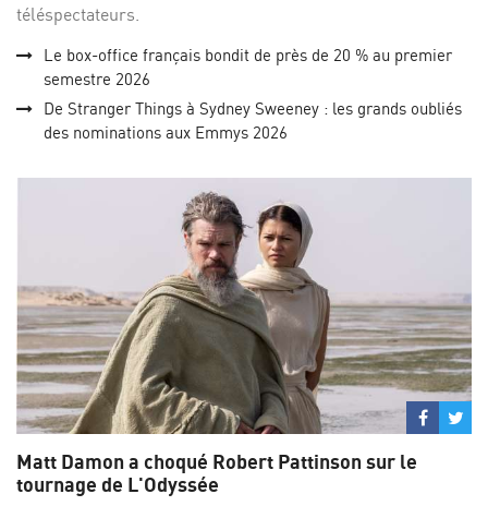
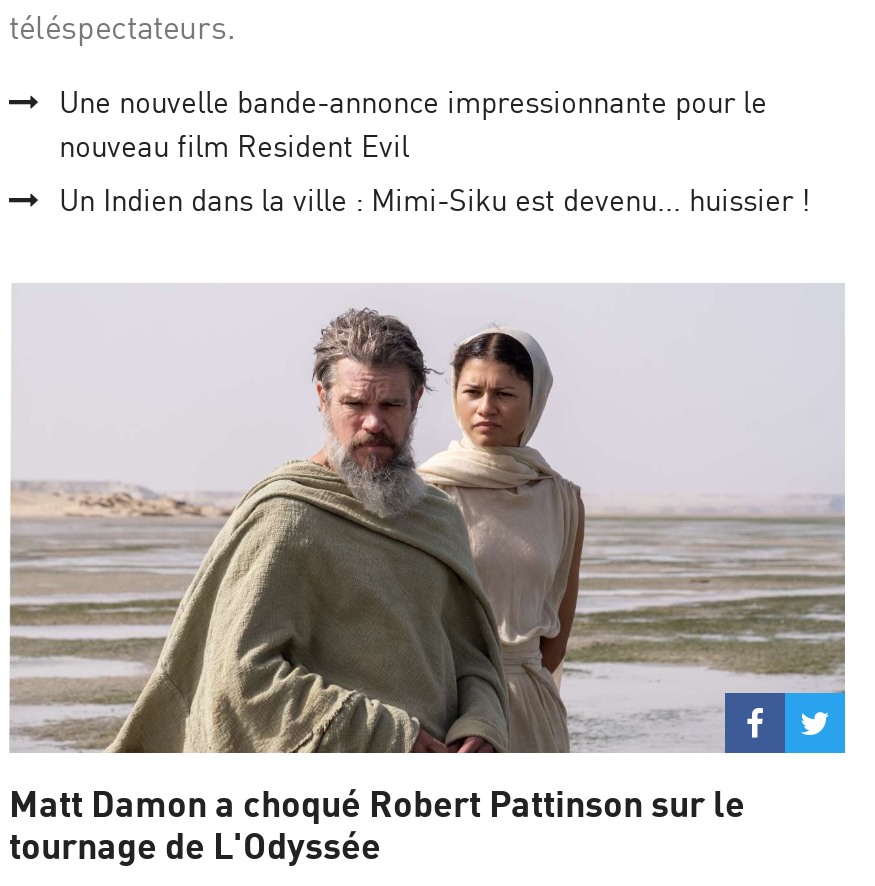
[44,45,462,143] Le box-office français bondit de près de 20 % au premier | semestre 2026 | De Stranger Things à Sydney Sweeney : les grands oubliés | des nominations aux Emmys 2026 -> [59,82,811,218] Une nouvelle bande-annonce impressionnante pour le | nouveau film Resident Evil | Un Indien dans la ville : Mimi-Siku est devenu... huissier !

